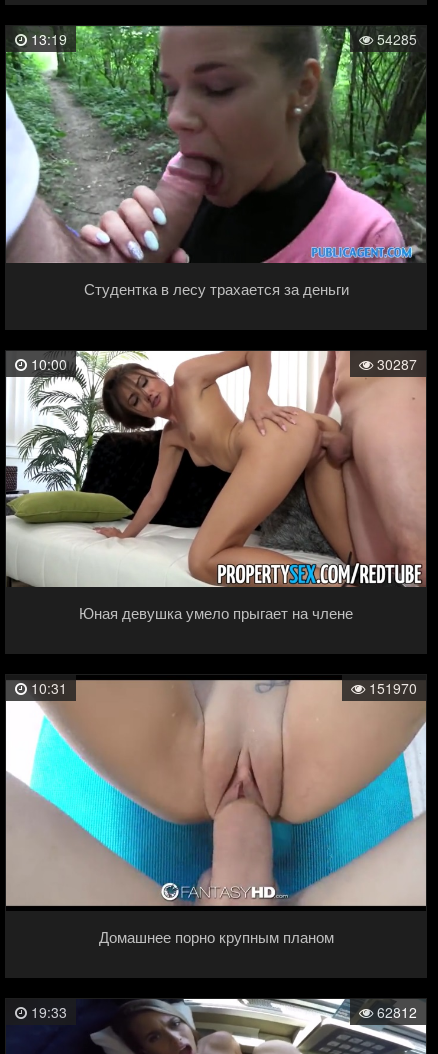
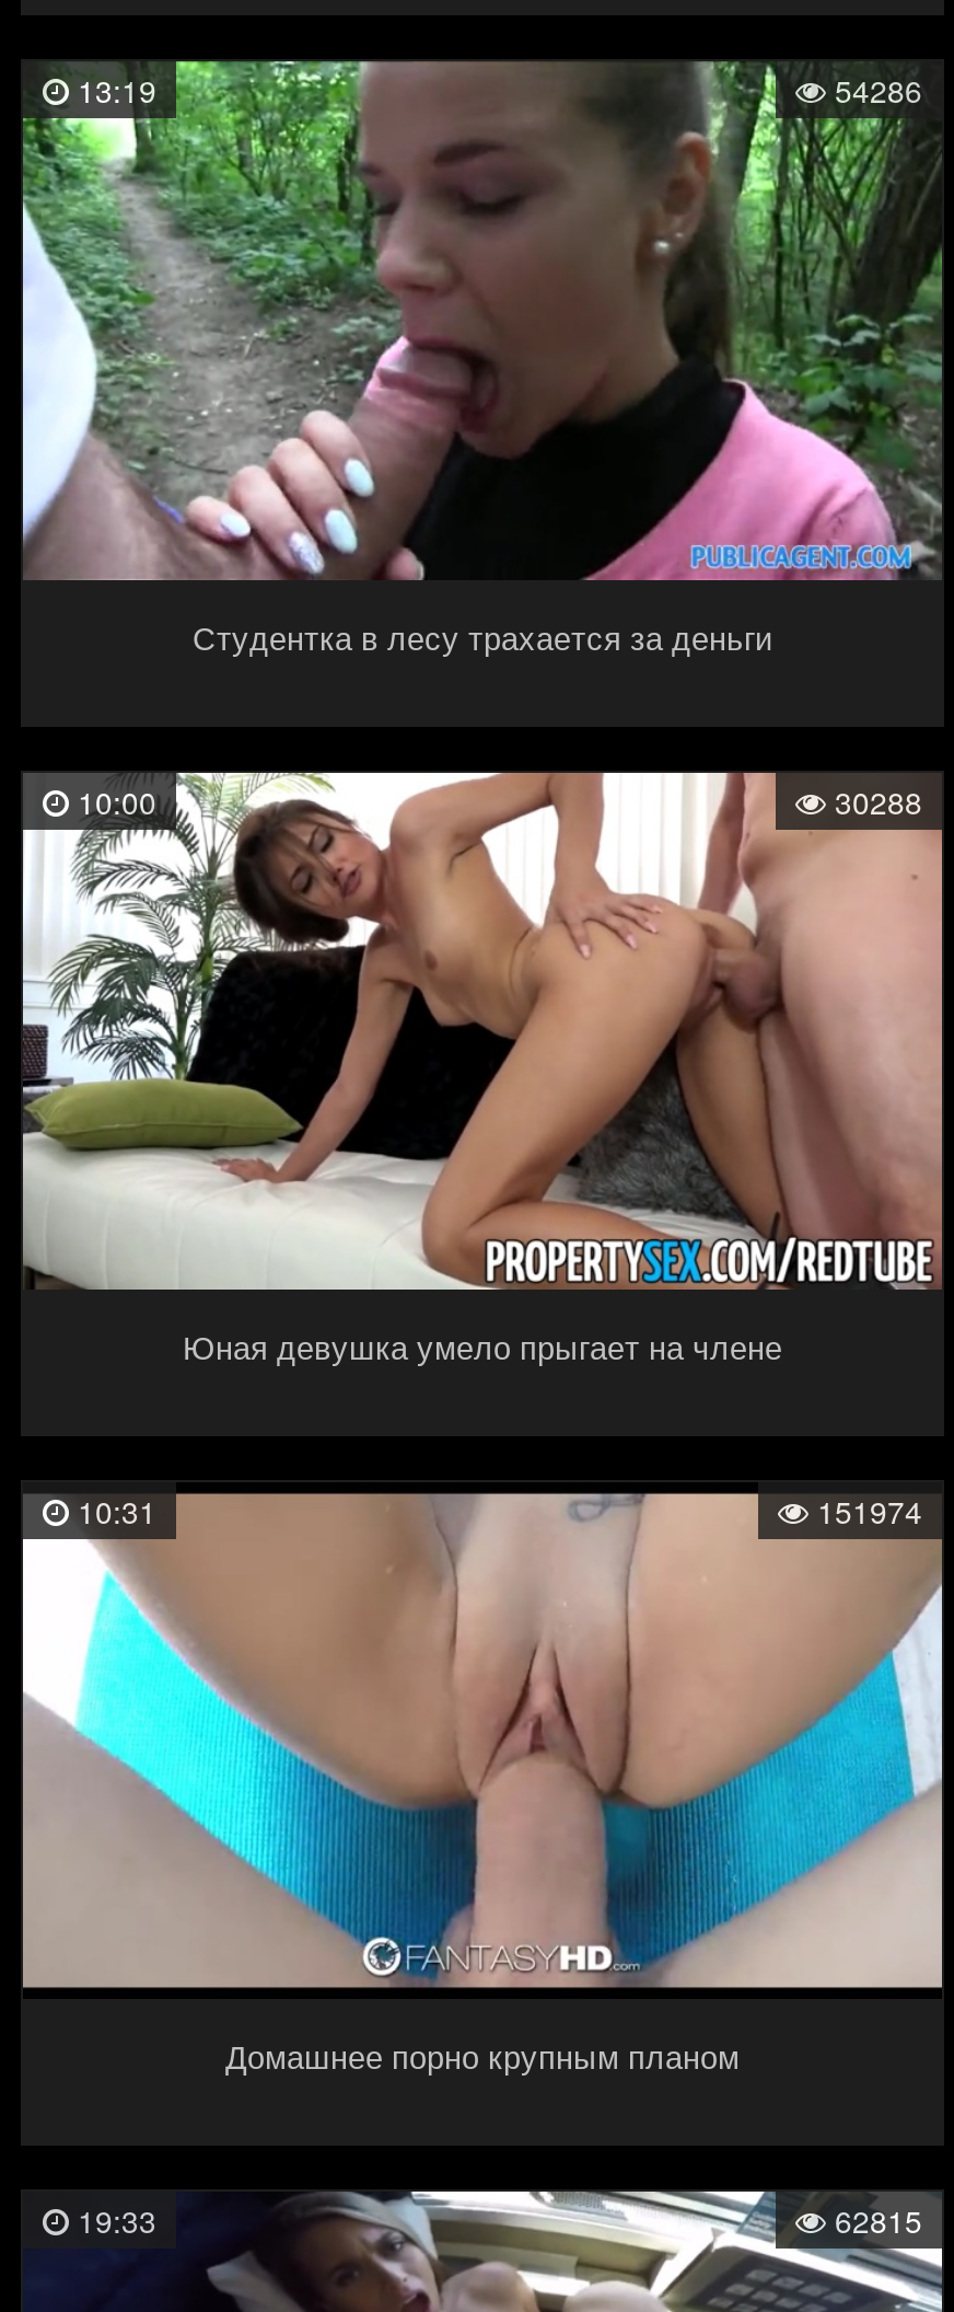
[373,29,417,49] 54285 -> [826,69,922,113] 54286
[373,354,417,374] 30287 -> [826,779,922,823] 30288
[365,678,417,698] 151970 -> [808,1489,922,1532] 151974
[373,1002,417,1022] 62812 -> [826,2199,922,2242] 62815

